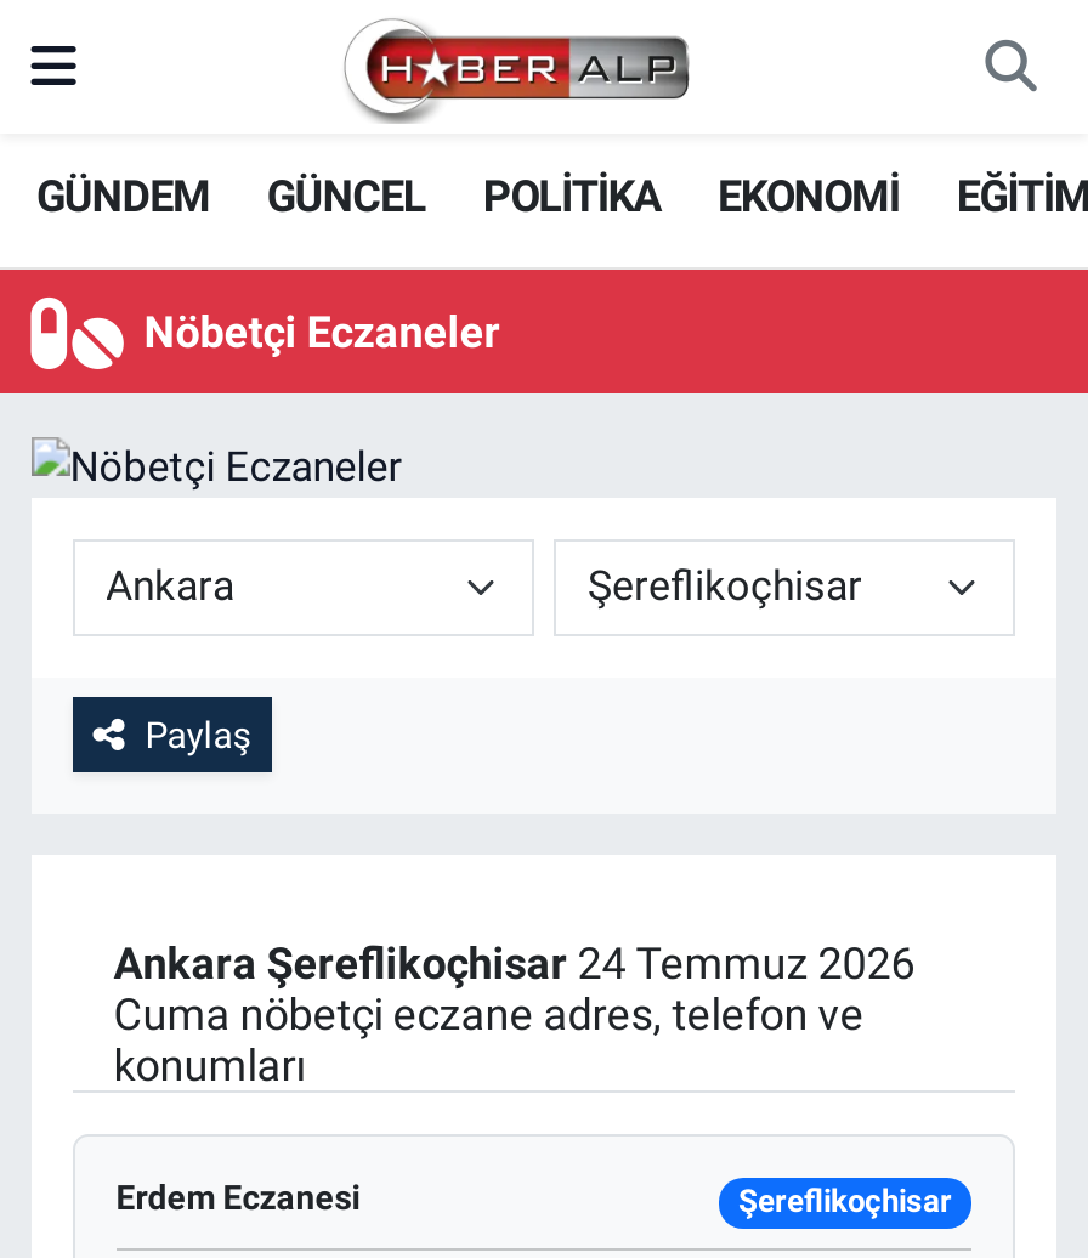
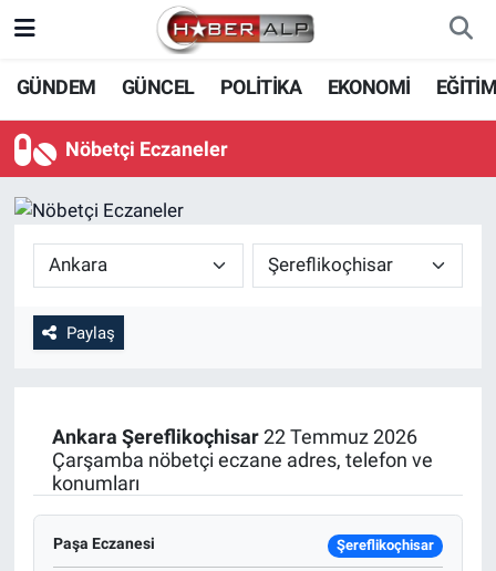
[114,937,915,988] Ankara Şereflikoçhisar 24 Temmuz 2026 -> [52,425,417,448] Ankara Şereflikoçhisar 22 Temmuz 2026
[114,988,864,1039] Cuma nöbetçi eczane adres, telefon ve -> [52,448,433,471] Çarşamba nöbetçi eczane adres, telefon ve
[116,1177,361,1216] Erdem Eczanesi -> [53,534,155,552] Paşa Eczanesi

